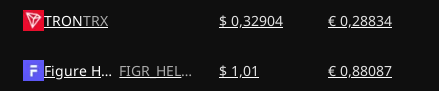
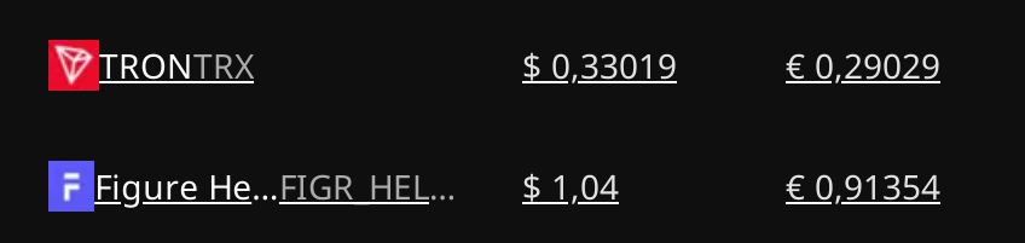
[219,11,283,30] $ 0,32904 -> [522,42,677,88] $ 0,33019
[328,11,392,30] € 0,28834 -> [786,42,940,88] € 0,29029
[219,61,392,80] $ 1,01 | € 0,88087 -> [522,163,940,209] $ 1,04 | € 0,91354

